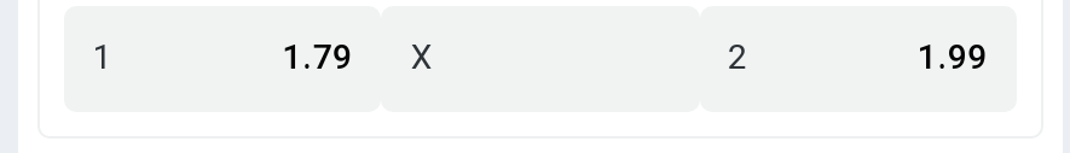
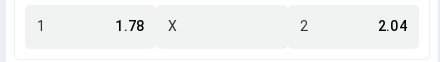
[282,37,433,76] 1.79 X -> [115,18,178,34] 1.78 X
[918,37,988,76] 1.99 -> [378,18,407,34] 2.04

